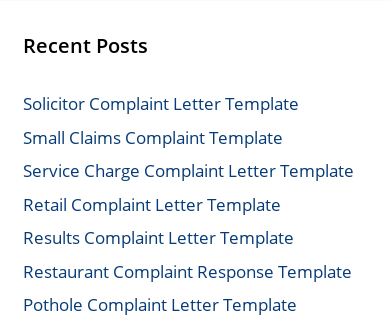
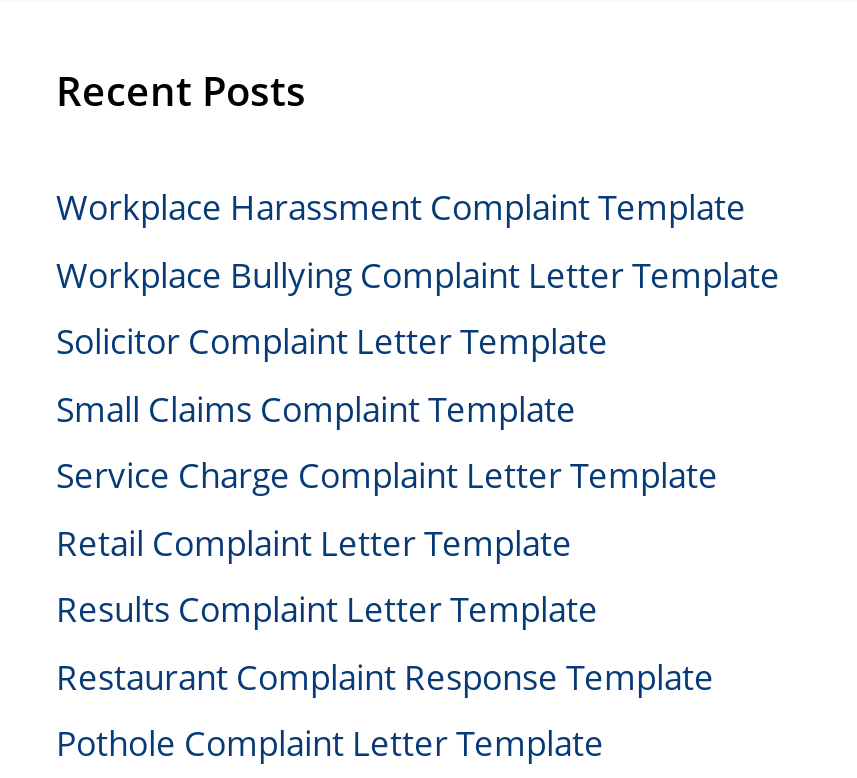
none -> [56,184,780,297] Workplace Harassment Complaint Template | Workplace Bullying Complaint Letter Template

